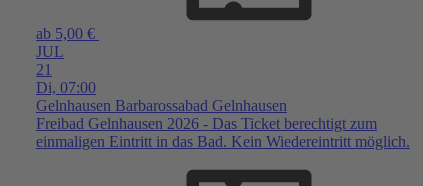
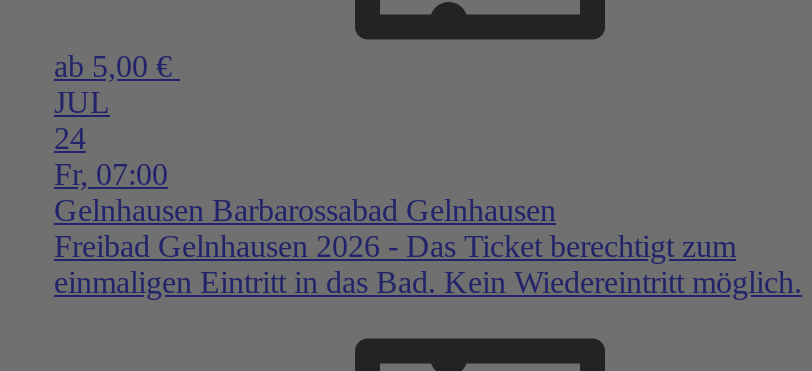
[36,61,96,96] 21 | Di, 07:00 -> [54,121,168,191] 24 | Fr, 07:00

